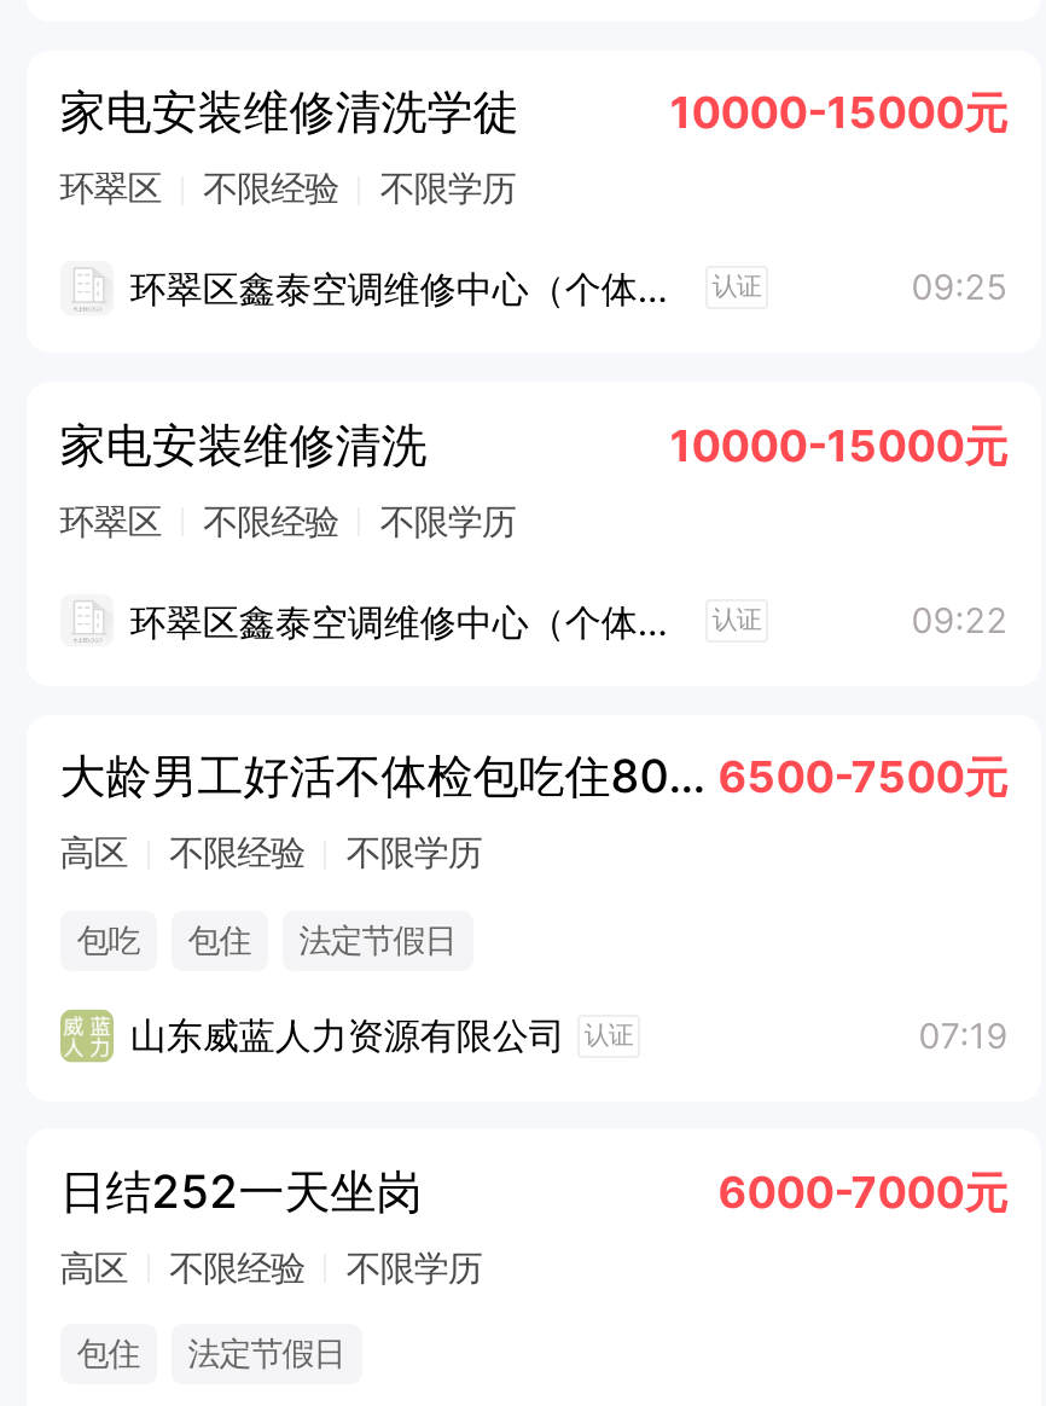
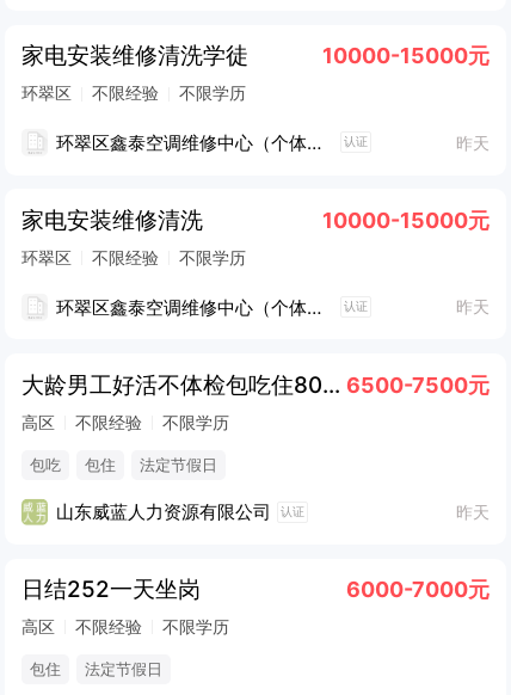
[911,267,1008,308] 09:25 -> [456,132,490,152] 昨天
[911,600,1008,641] 09:22 -> [456,296,490,317] 昨天
[918,1014,1008,1055] 07:19 -> [456,501,490,521] 昨天

